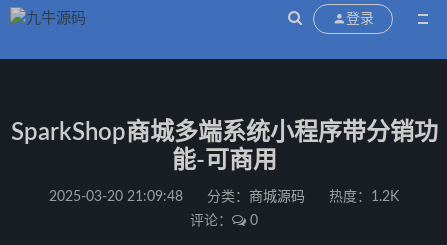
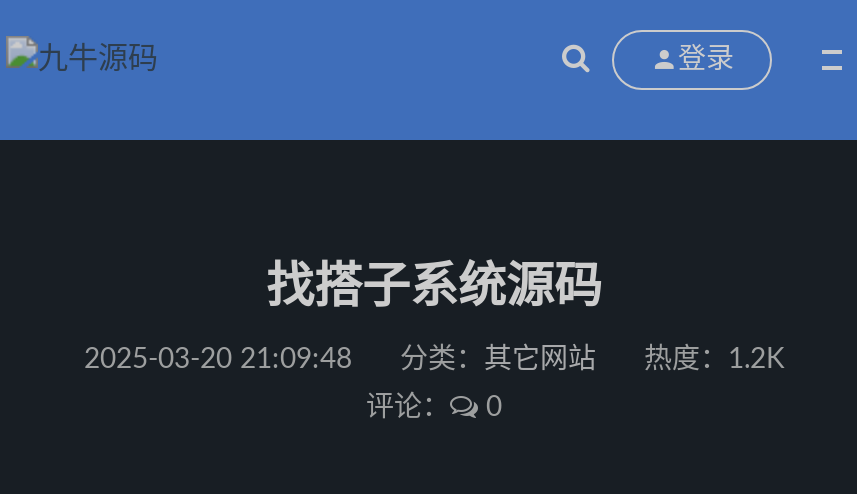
[10,121,437,173] SparkShop商城多端系统小程序带分销功 | 能-可商用 -> [266,264,602,312] 找搭子系统源码
[207,190,305,204] 分类：商城源码 -> [400,346,596,374] 分类：其它网站

